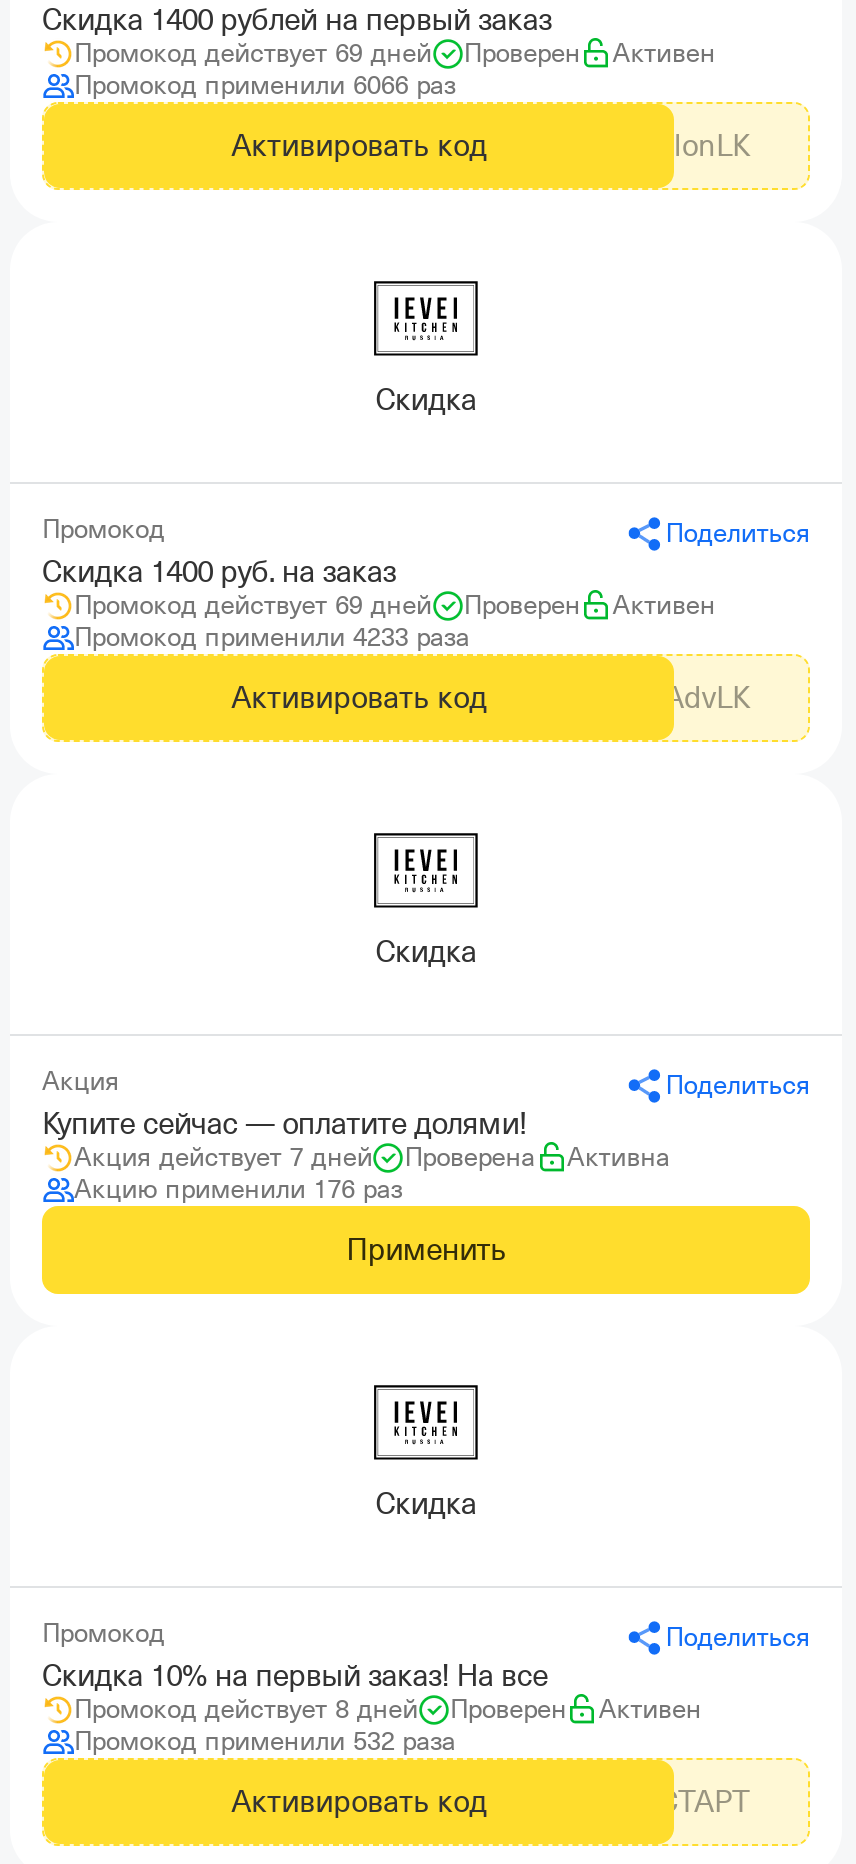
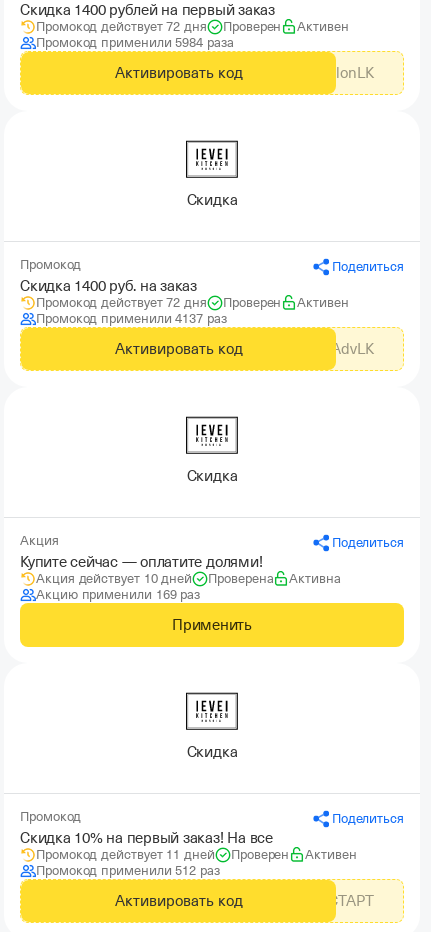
[74,38,432,68] Промокод действует 69 дней -> [36,19,207,34] Промокод действует 72 дня
[74,70,456,100] Промокод применили 6066 раз -> [36,35,234,50] Промокод применили 5984 раза
[74,590,432,620] Промокод действует 69 дней -> [36,295,207,310] Промокод действует 72 дня
[74,622,470,652] Промокод применили 4233 раза -> [36,311,227,326] Промокод применили 4137 раз
[74,1142,372,1172] Акция действует 7 дней -> [36,571,192,586] Акция действует 10 дней
[74,1174,402,1204] Акцию применили 176 раз -> [36,587,200,602] Акцию применили 169 раз
[74,1694,418,1724] Промокод действует 8 дней -> [36,847,215,862] Промокод действует 11 дней
[74,1726,456,1756] Промокод применили 532 раза -> [36,863,220,878] Промокод применили 512 раз

